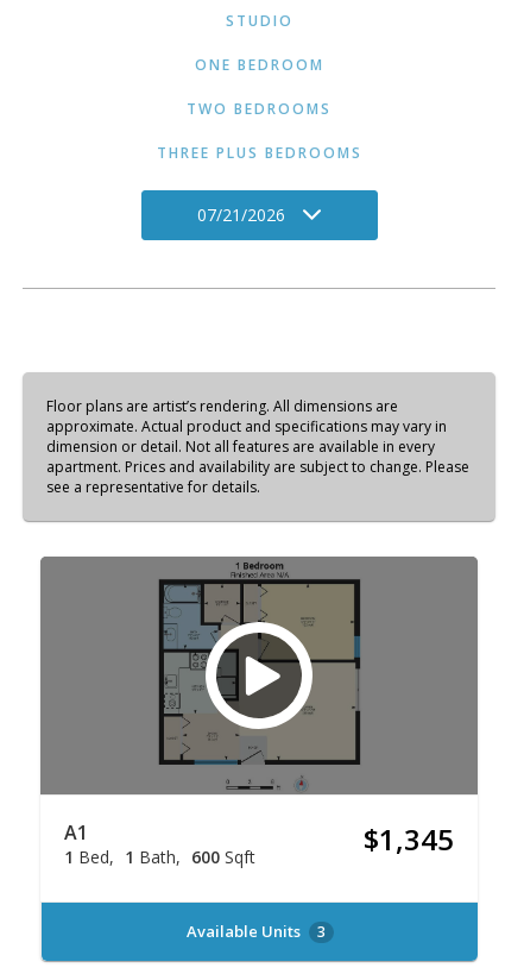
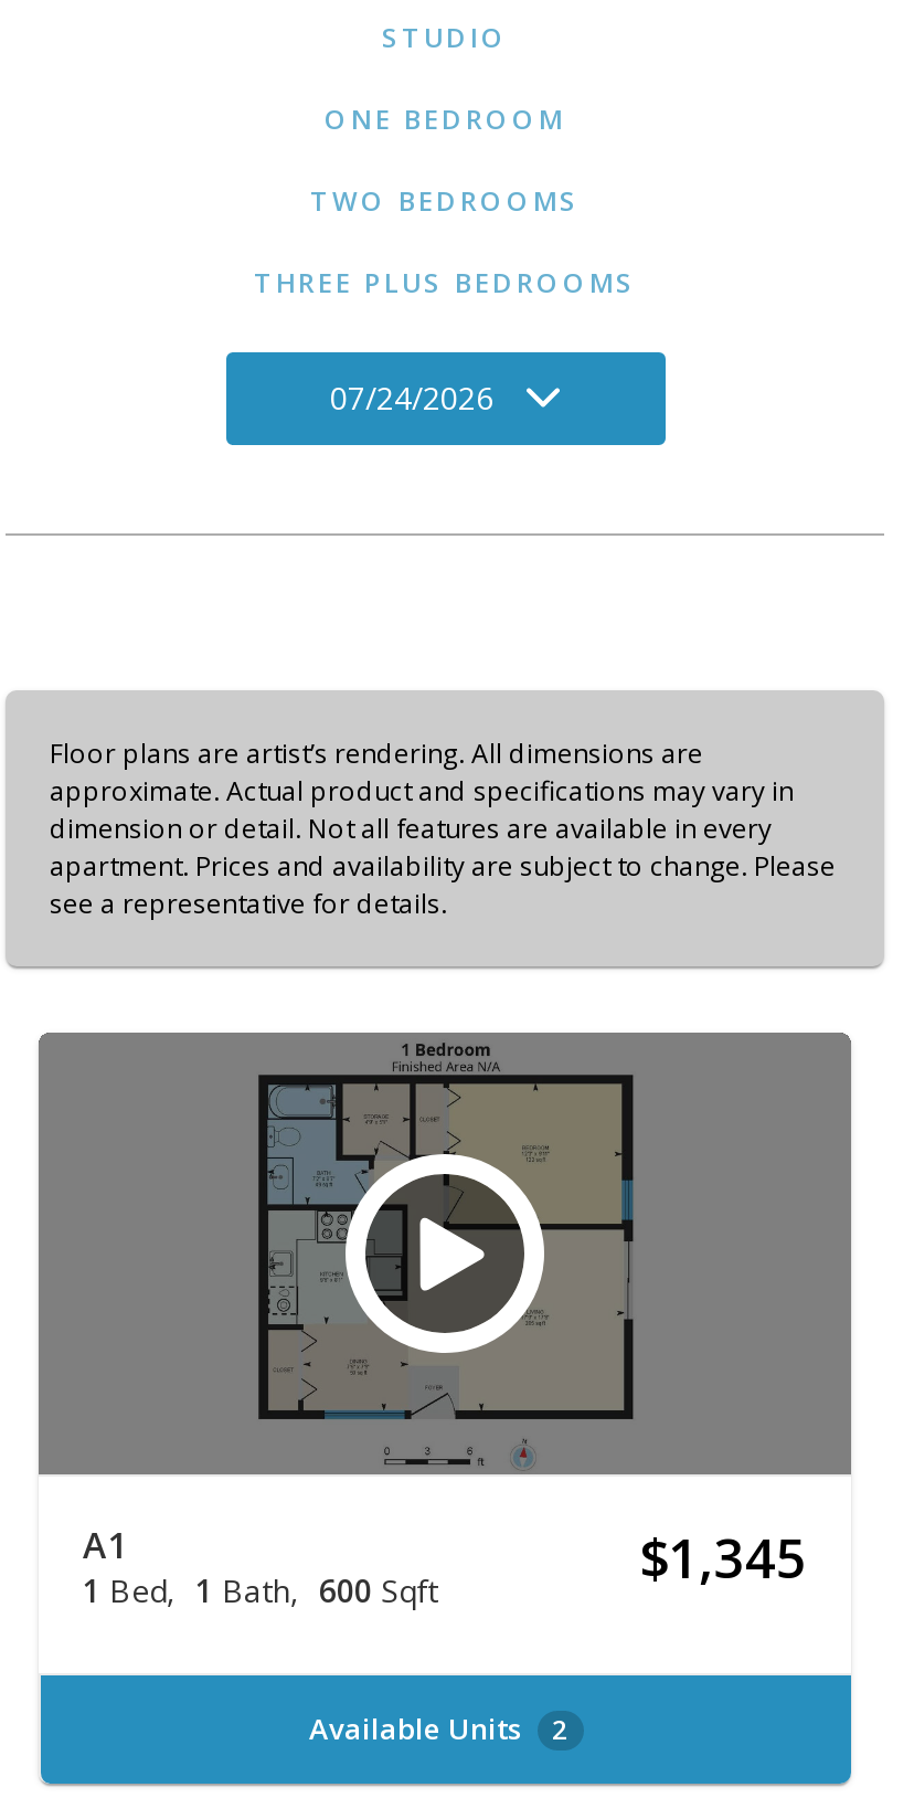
[197,203,285,226] 07/21/2026 -> [330,377,493,419] 07/24/2026
[186,920,325,942] Available Units 3 -> [309,1709,567,1748] Available Units 2

